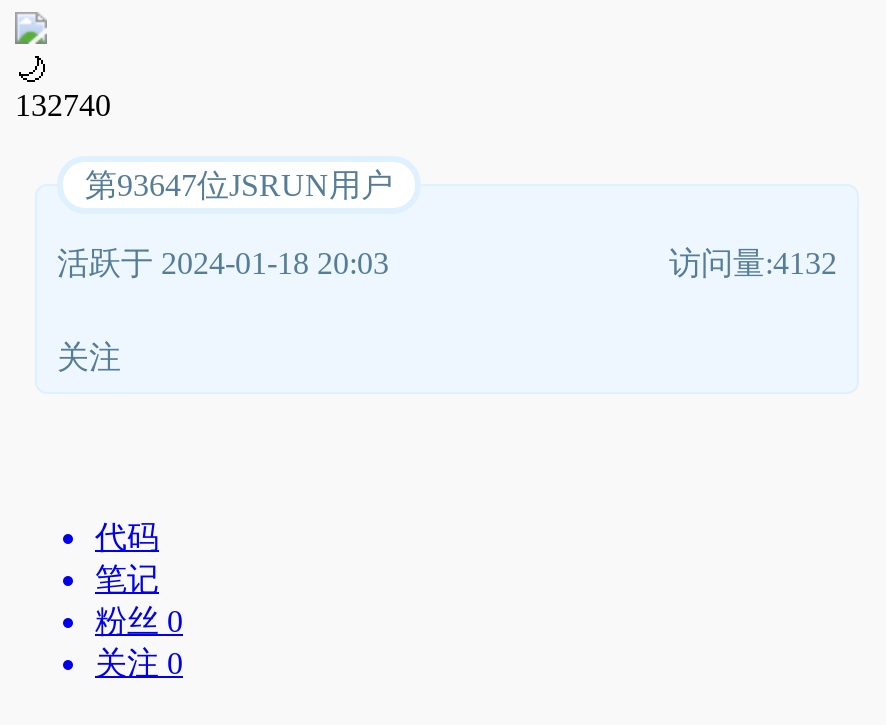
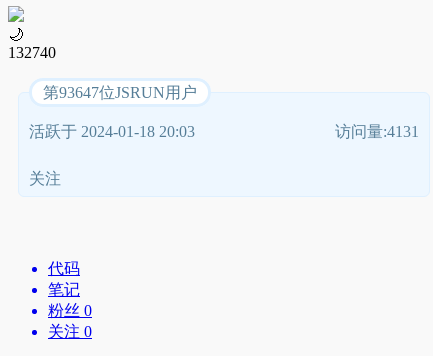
[669,246,837,280] 访问量:4132 -> [335,123,419,140] 访问量:4131

